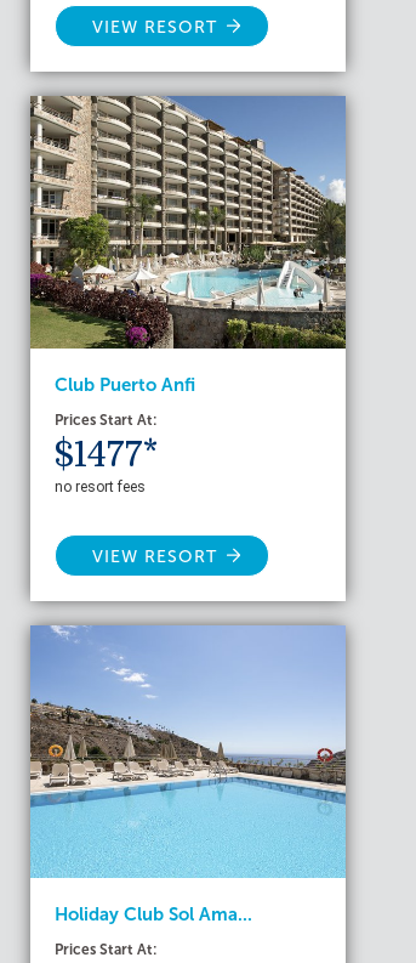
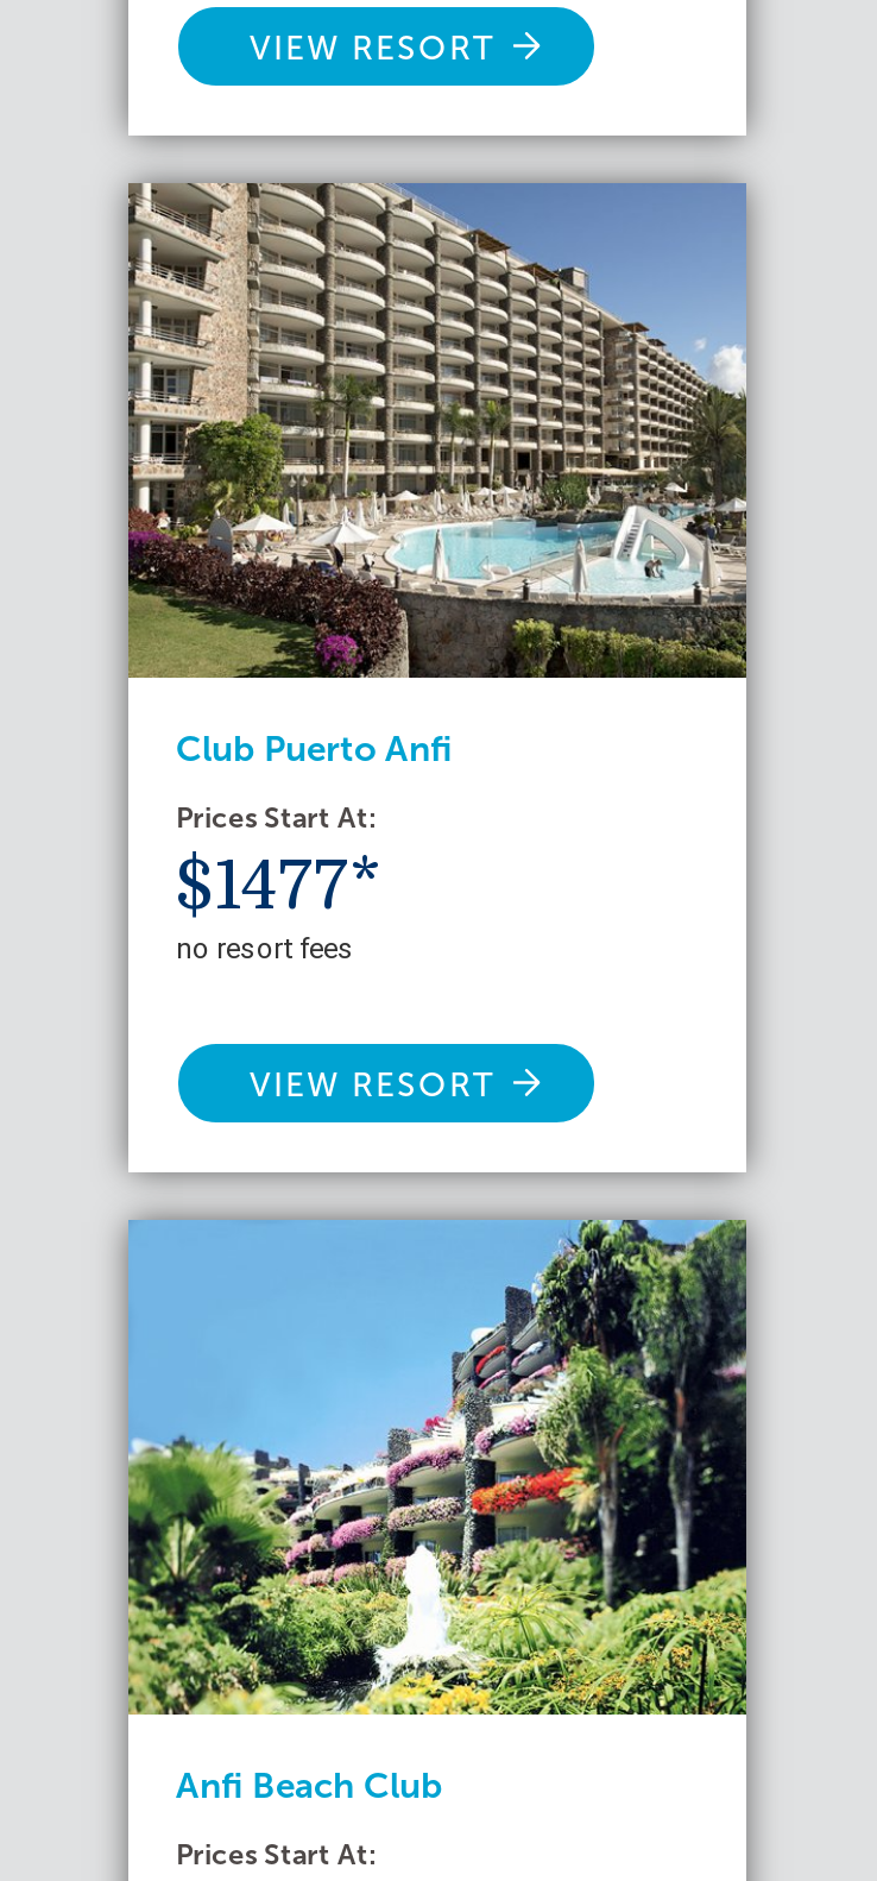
[29,625,346,925] [image] | Holiday Club Sol Ama... -> [126,1218,749,1807] [image] | Anfi Beach Club

